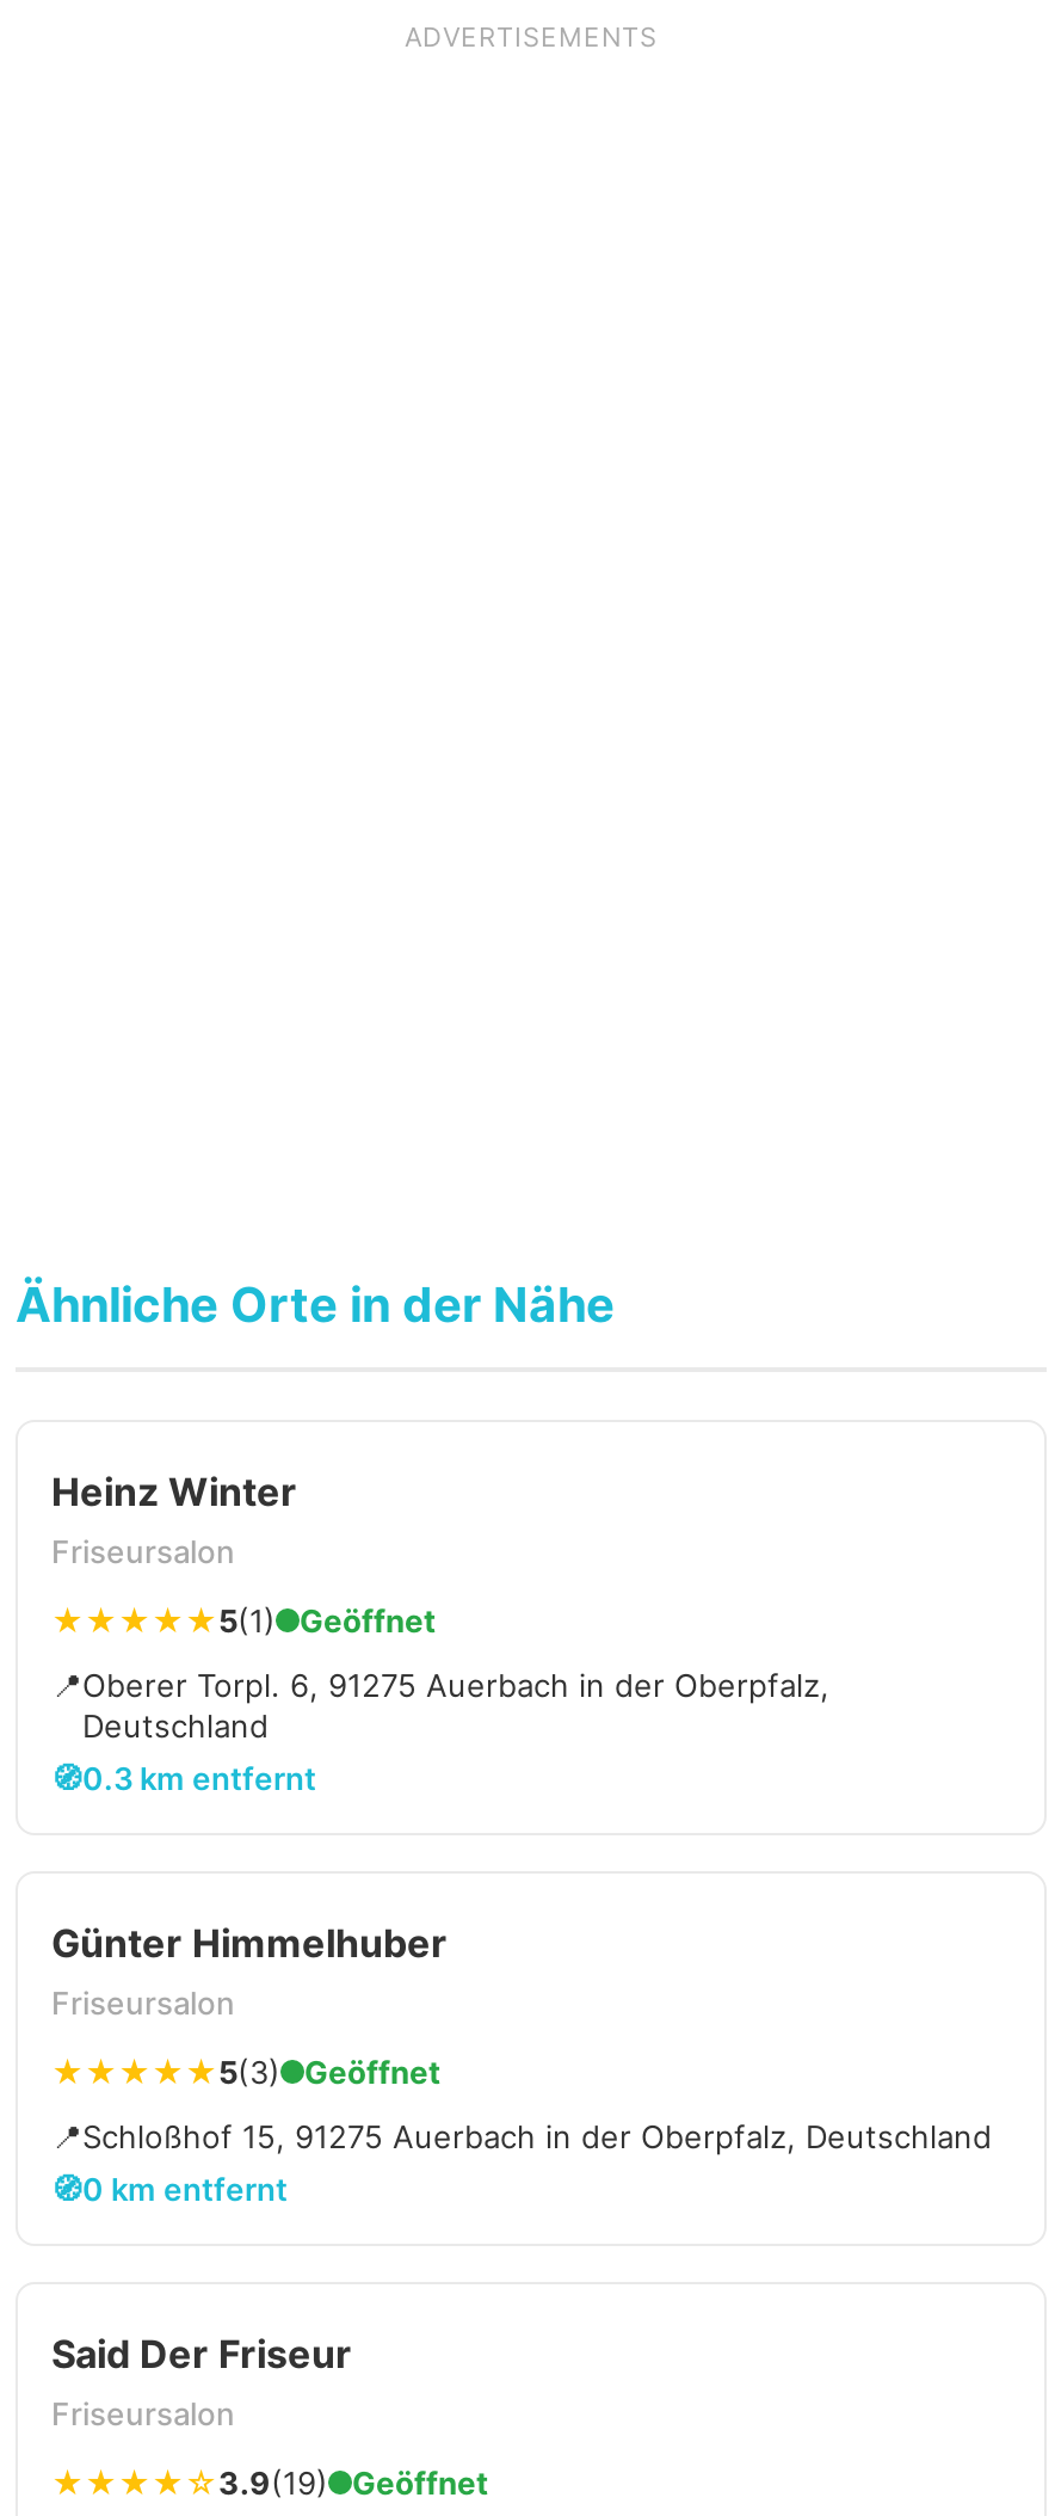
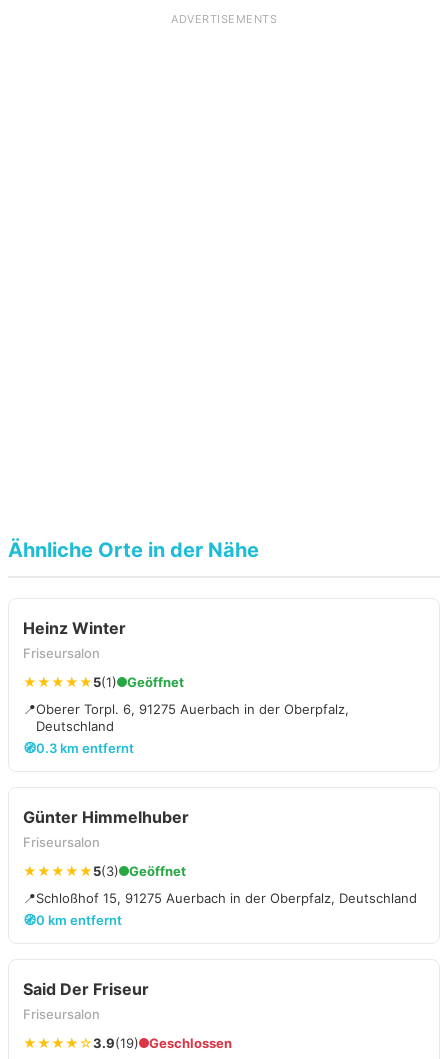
[352,2463,488,2502] Geöffnet -> [149,1035,232,1051] Geschlossen

